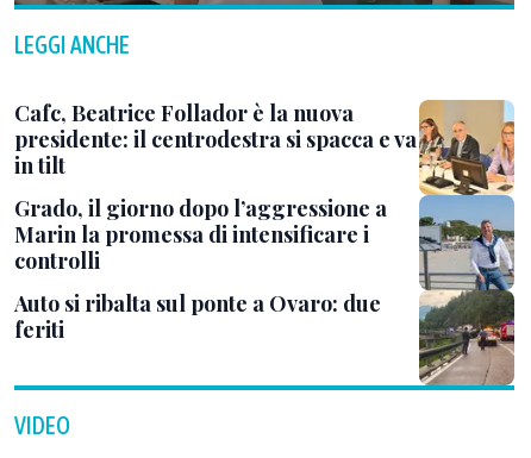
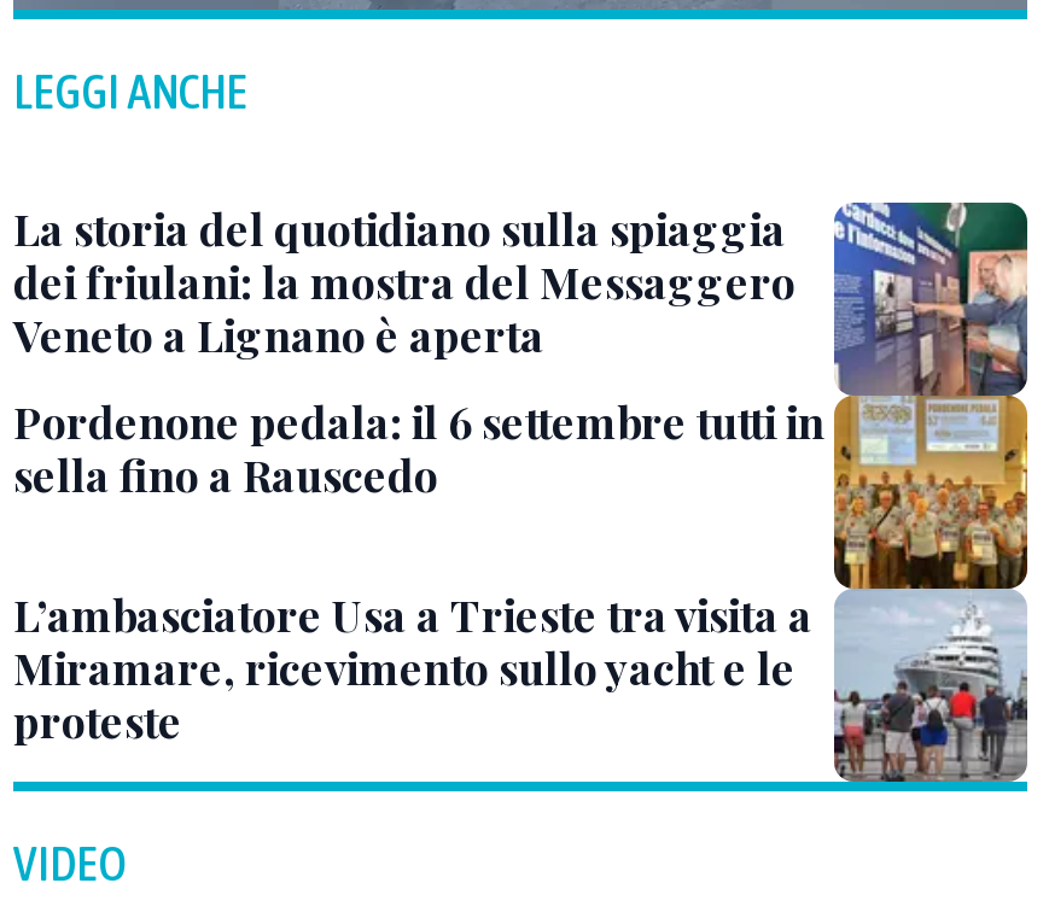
[14,98,516,387] [image] | Cafc, Beatrice Follador è la nuova | presidente: il centrodestra si spacca e va | in tilt -> [13,200,1030,784] [image] | La storia del quotidiano sulla spiaggia | dei friulani: la mostra del Messaggero | Veneto a Lignano è aperta
[14,194,387,274] Grado, il giorno dopo l’aggressione a | Marin la promessa di intensificare i | controlli -> [13,393,824,504] Pordenone pedala: il 6 settembre tutti in | sella fino a Rauscedo
[14,289,381,343] Auto si ribalta sul ponte a Ovaro: due | feriti -> [13,586,812,750] L’ambasciatore Usa a Trieste tra visita a | Miramare, ricevimento sullo yacht e le | proteste

